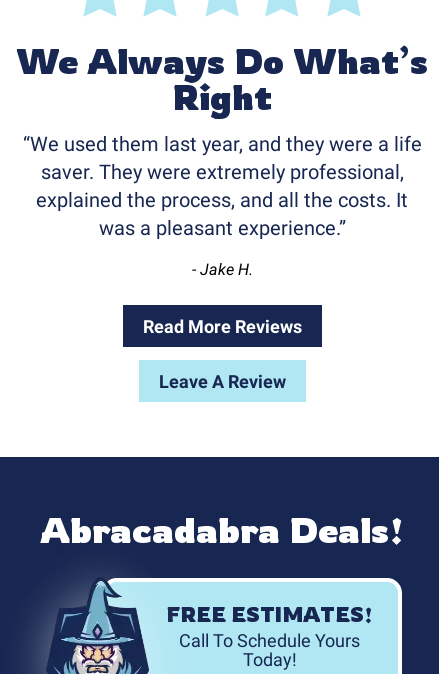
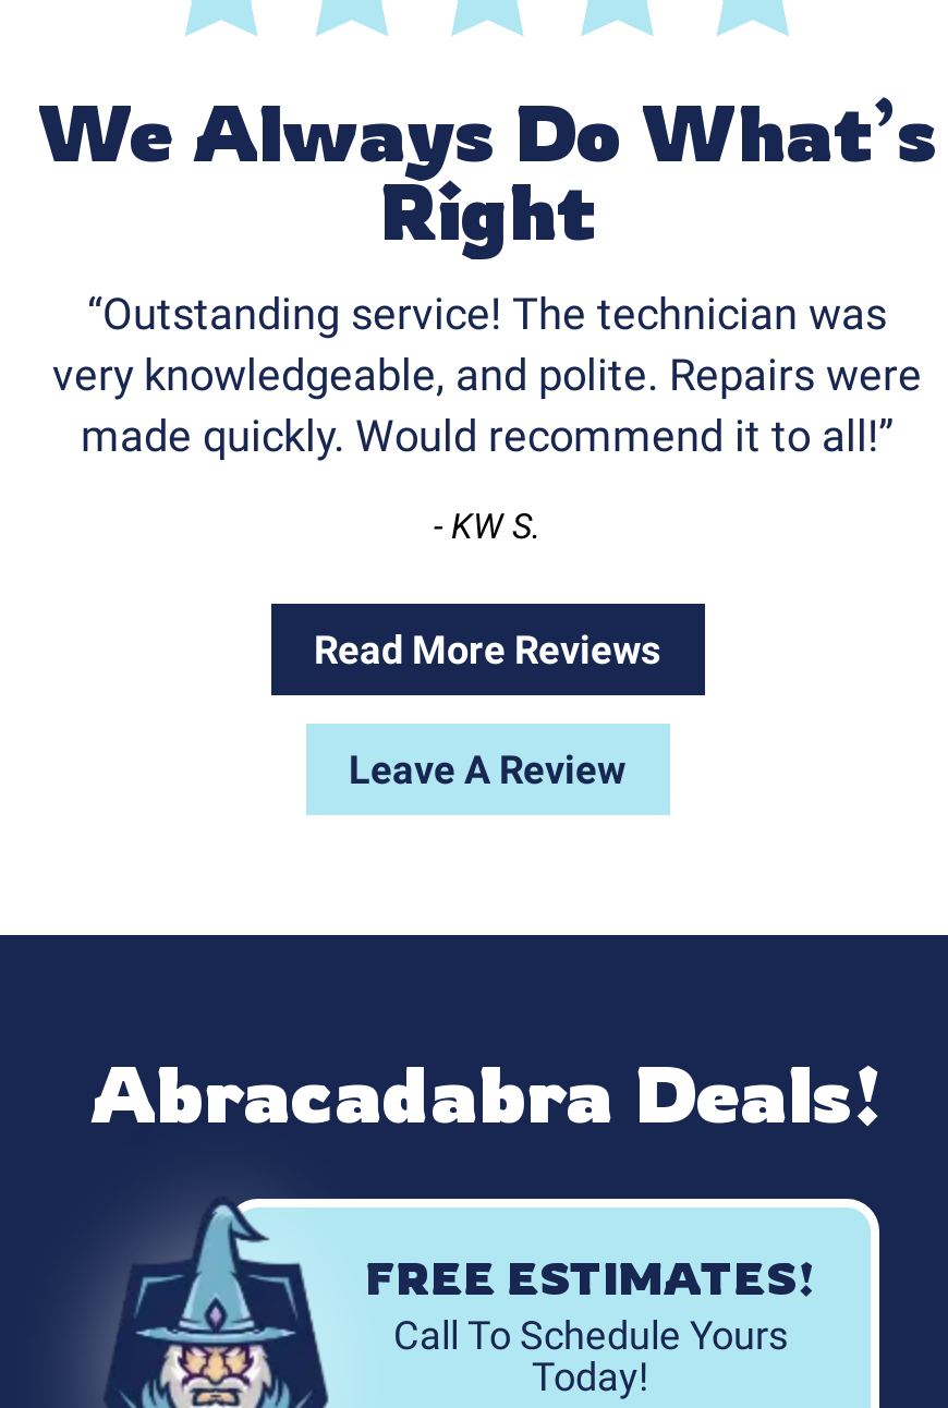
[29,132,421,240] We used them last year, and they were a life | saver. They were extremely professional, | explained the process, and all the costs. It | was a pleasant experience. -> [52,287,922,462] Outstanding service! The technician was | very knowledgeable, and polite. Repairs were | made quickly. Would recommend it to all!
[191,260,252,279] - Jake H. -> [434,505,540,547] - KW S.

